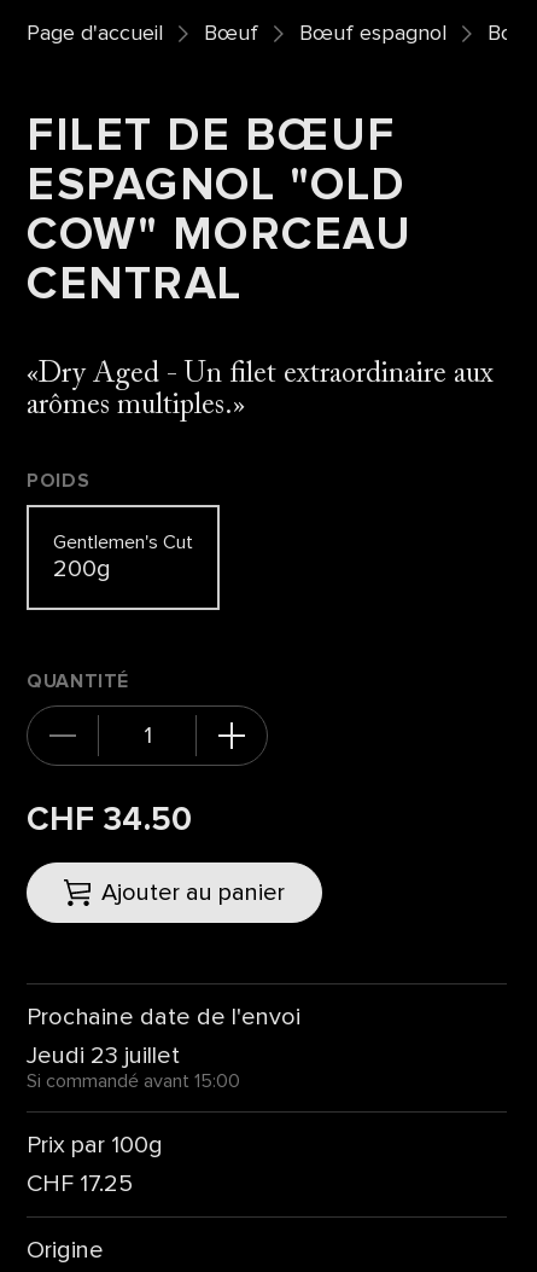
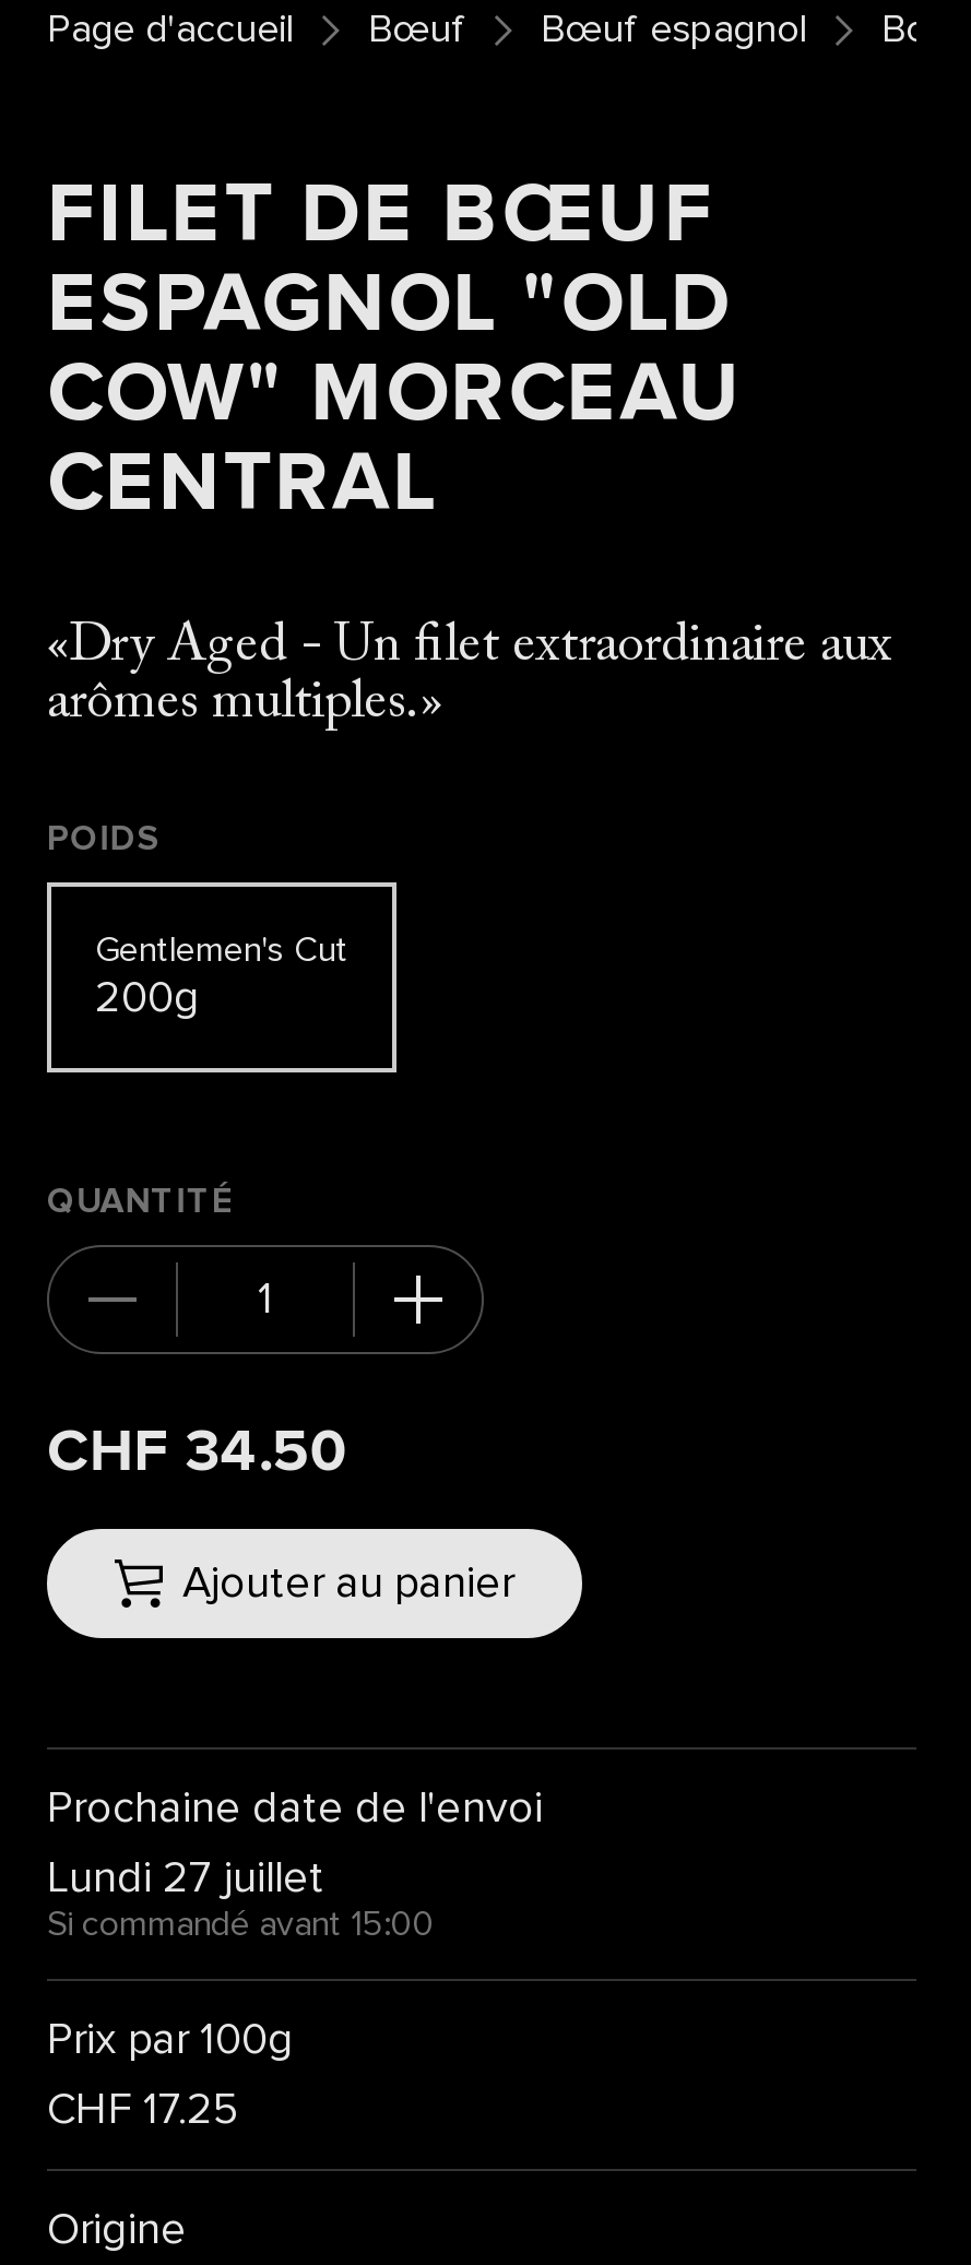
[27,1044,180,1068] Jeudi 23 juillet -> [47,1857,324,1901] Lundi 27 juillet

